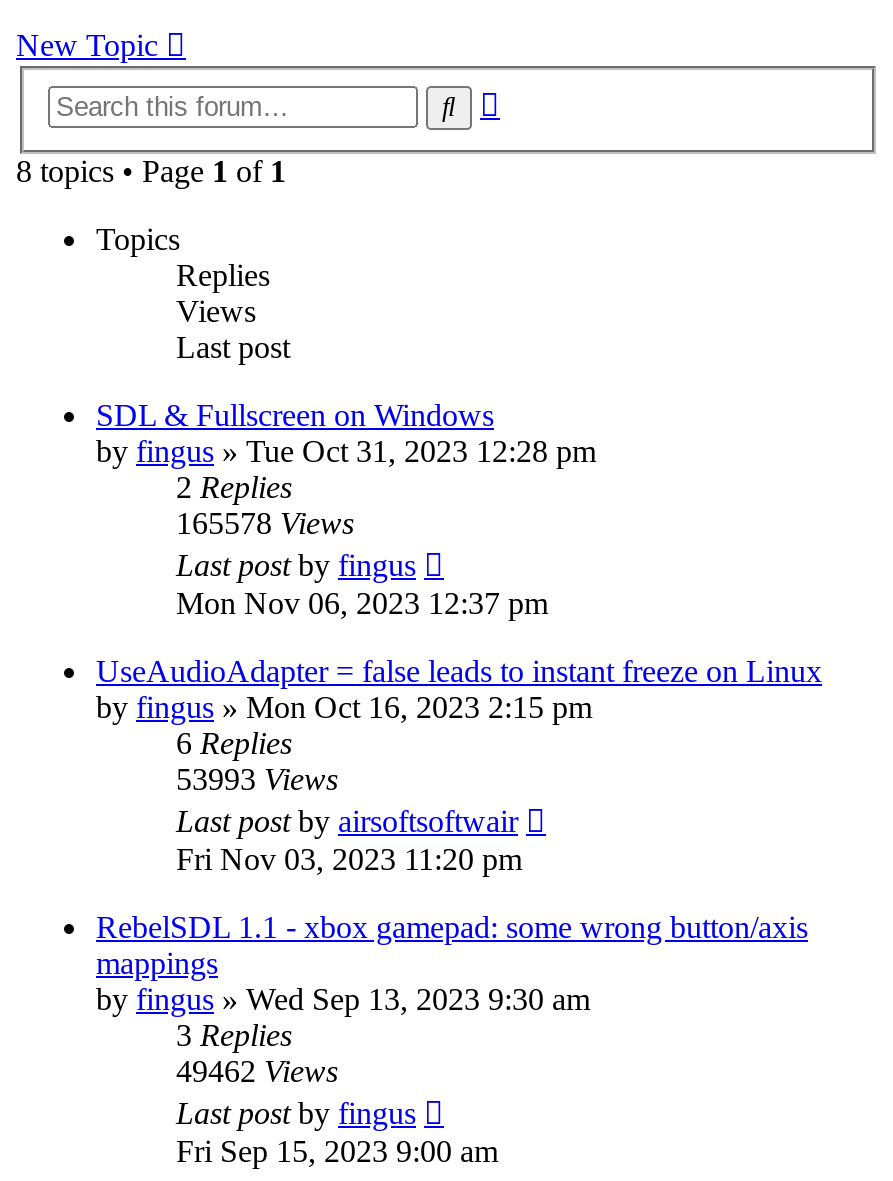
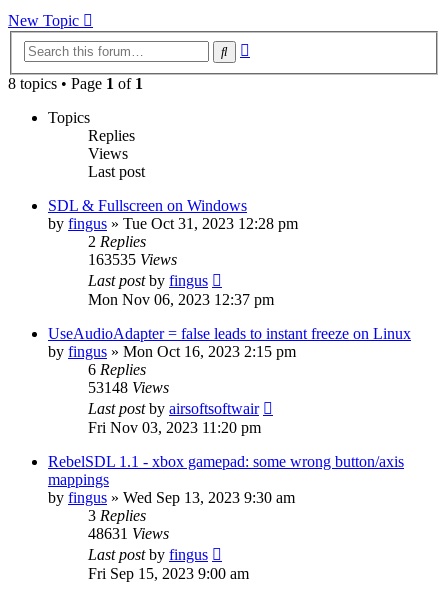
[176,506,354,540] 165578 Views -> [88,251,177,268] 163535 Views
[176,762,338,796] 53993 Views -> [88,379,169,396] 53148 Views
[176,1054,338,1088] 49462 Views -> [88,525,169,542] 48631 Views

